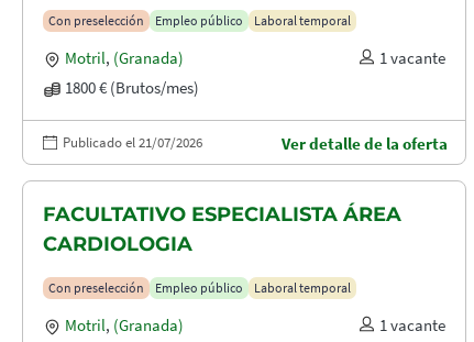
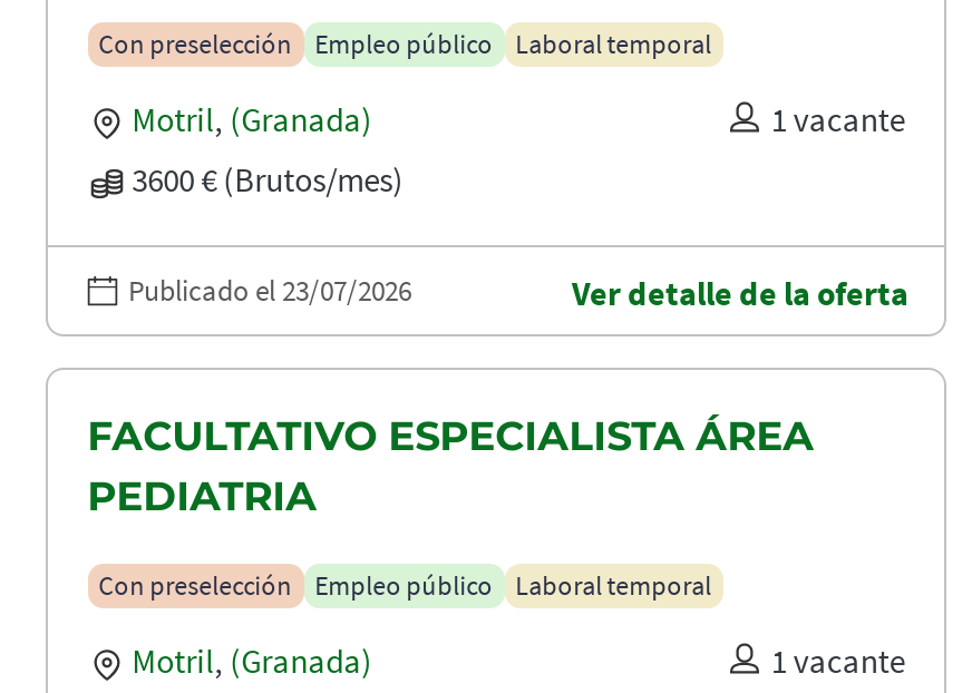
[64,77,199,98] 1800 € (Brutos/mes) -> [132,158,404,200] 3600 € (Brutos/mes)
[63,133,202,152] Publicado el 21/07/2026 -> [128,271,411,309] Publicado el 23/07/2026
[42,232,192,257] CARDIOLOGIA -> [87,473,317,522] PEDIATRIA

